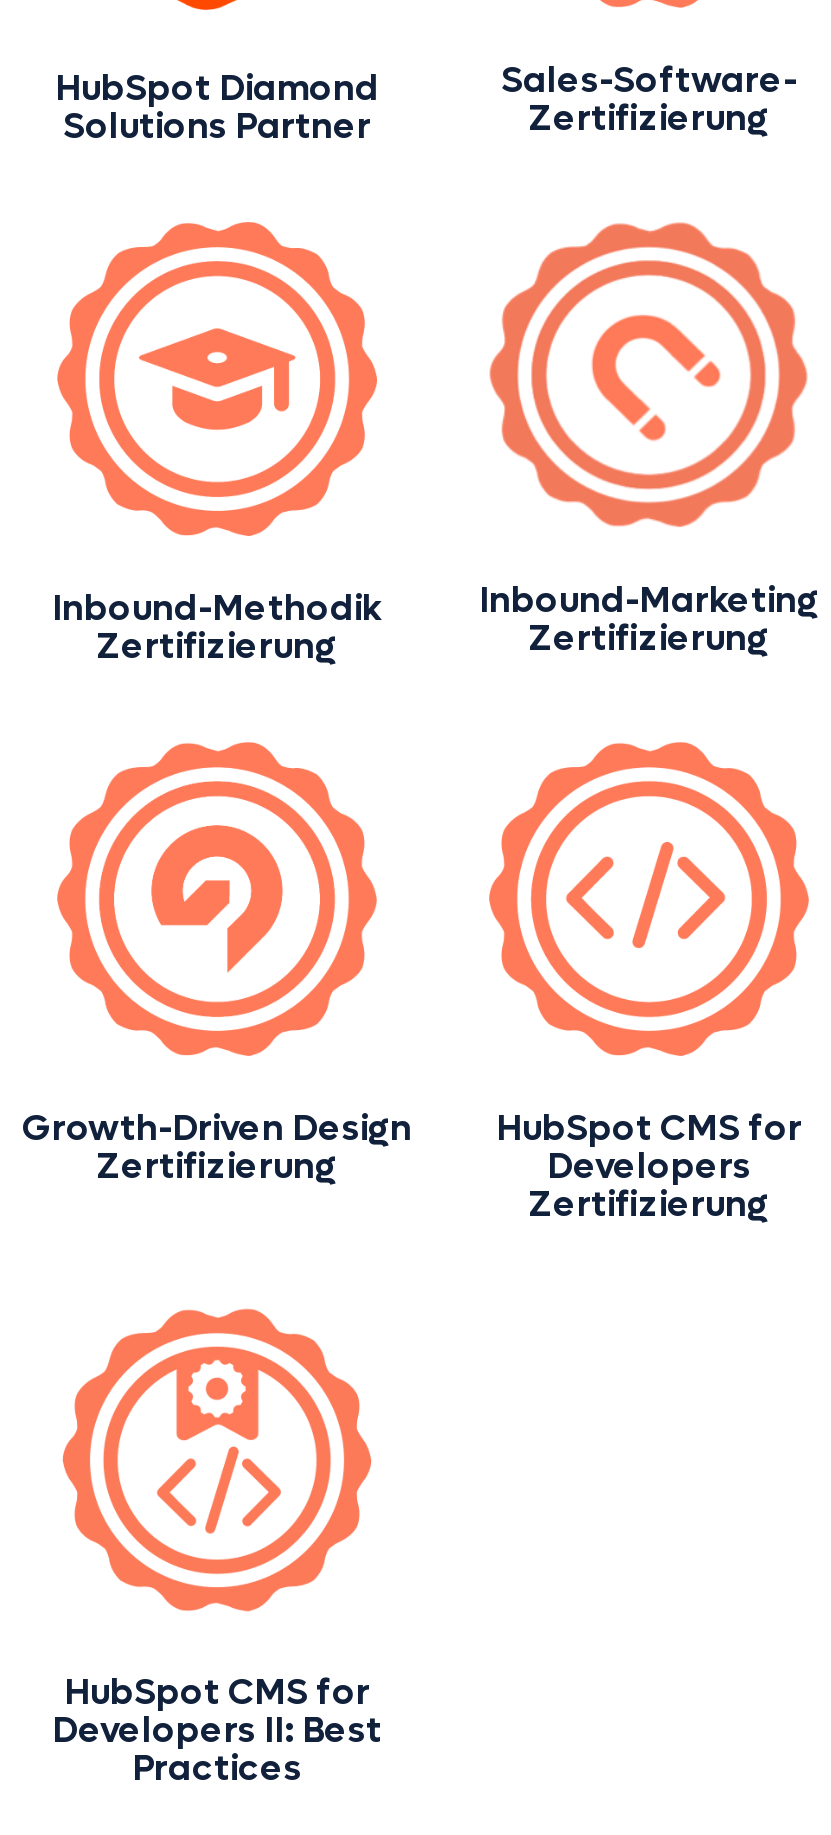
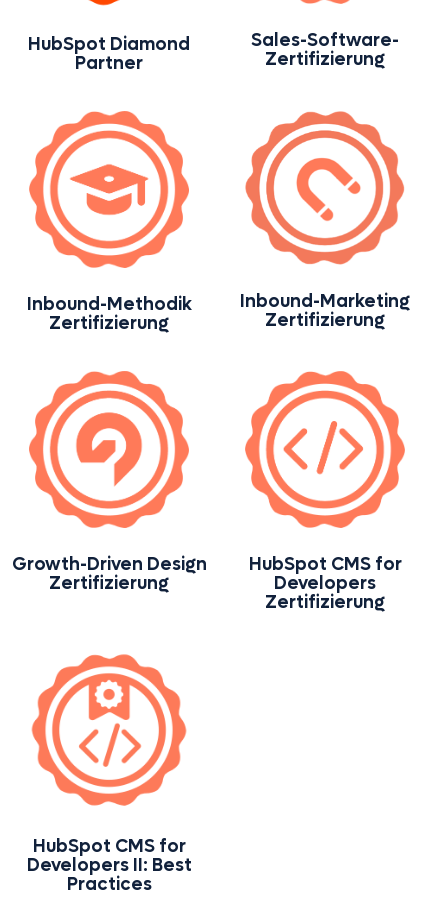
[63,104,371,150] Solutions Partner -> [75,52,143,75] Partner

